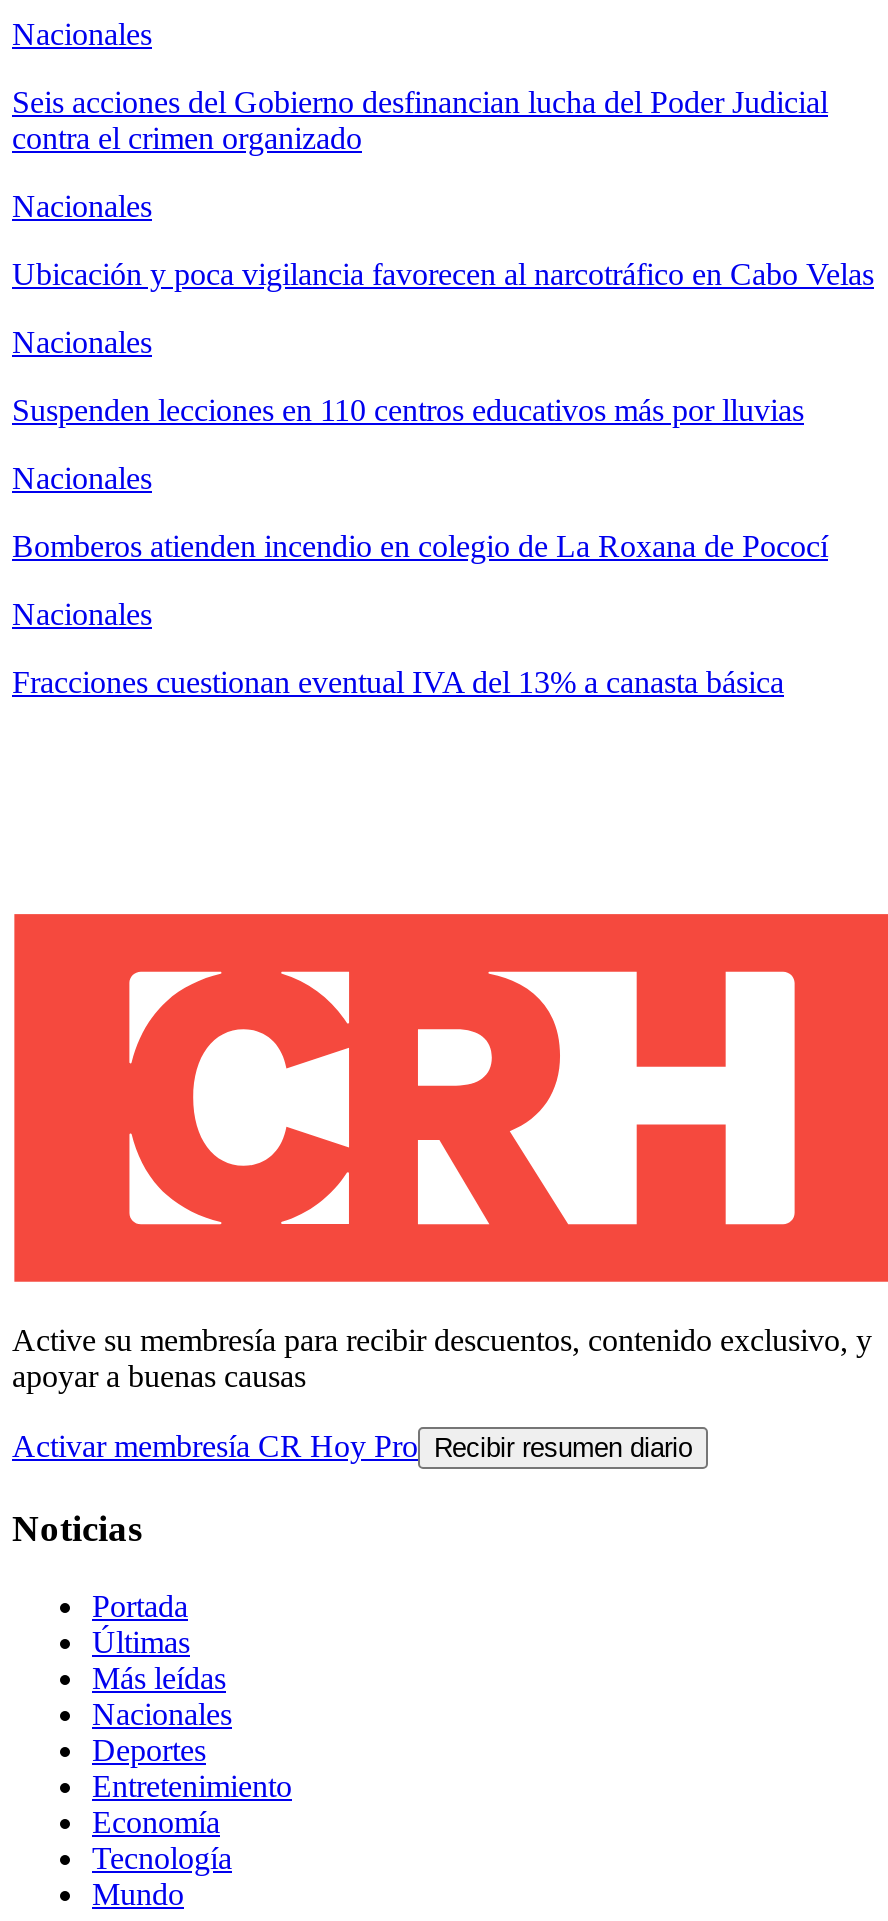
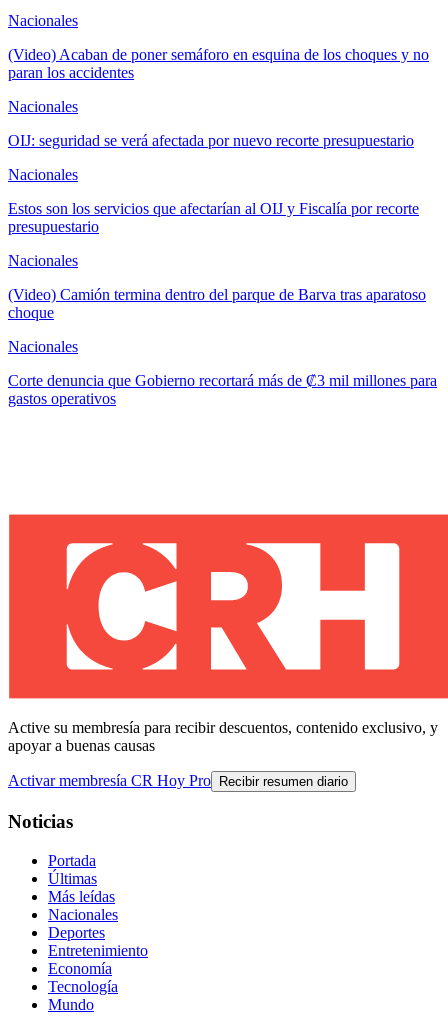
[12,85,828,155] Seis acciones del Gobierno desfinancian lucha del Poder Judicial | contra el crimen organizado -> [8,46,429,81] (Video) Acaban de poner semáforo en esquina de los choques y no | paran los accidentes
[12,257,874,291] Ubicación y poca vigilancia favorecen al narcotráfico en Cabo Velas -> [8,132,414,149] OIJ: seguridad se verá afectada por nuevo recorte presupuestario
[12,393,804,427] Suspenden lecciones en 110 centros educativos más por lluvias -> [8,200,419,235] Estos son los servicios que afectarían al OIJ y Fiscalía por recorte | presupuestario
[12,529,828,563] Bomberos atienden incendio en colegio de La Roxana de Pococí -> [8,286,426,321] (Video) Camión termina dentro del parque de Barva tras aparatoso | choque
[12,665,784,699] Fracciones cuestionan eventual IVA del 13% a canasta básica -> [8,372,437,407] Corte denuncia que Gobierno recortará más de ₡3 mil millones para | gastos operativos

